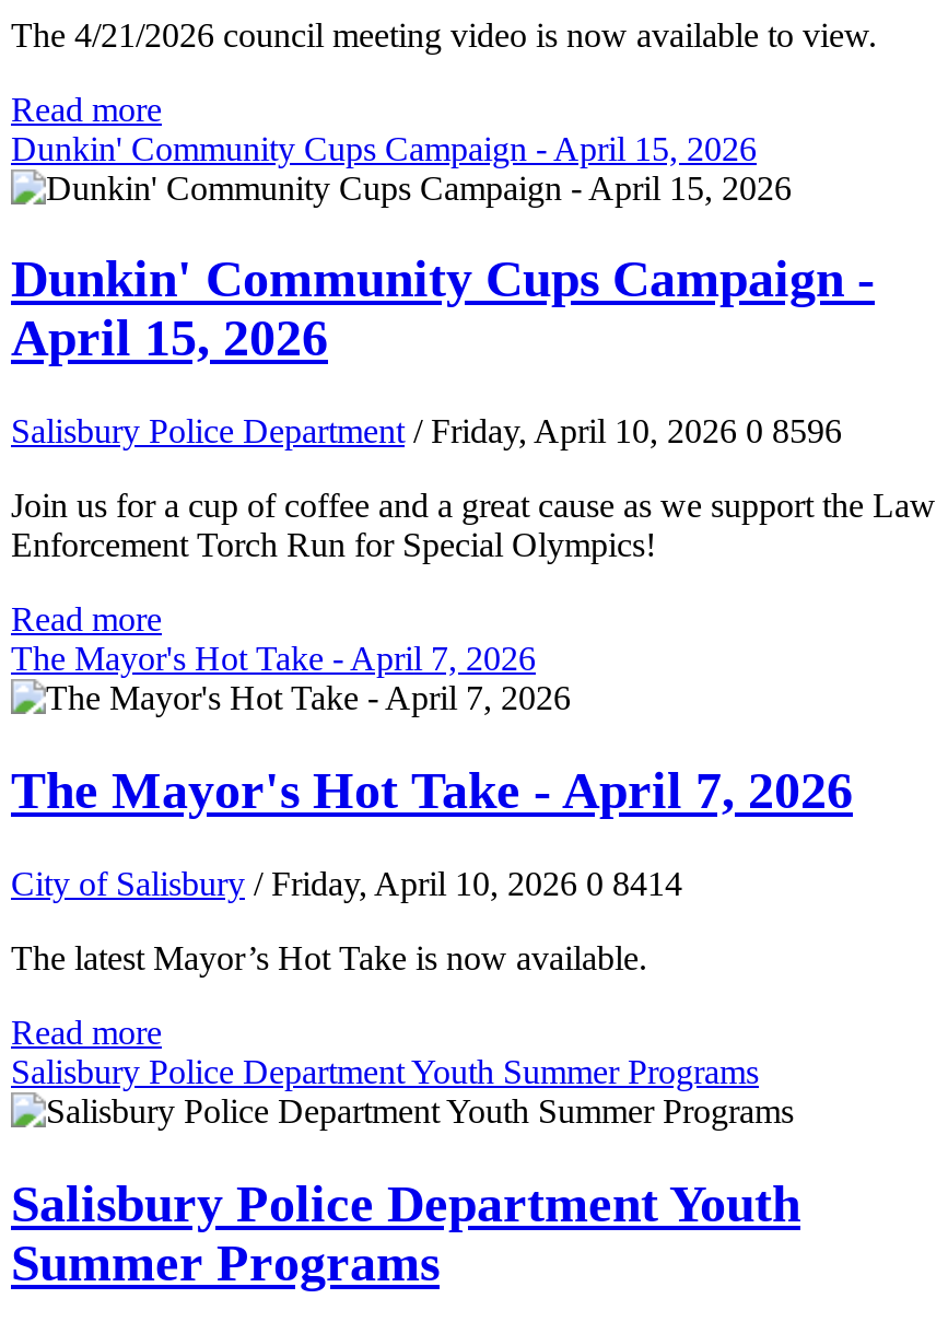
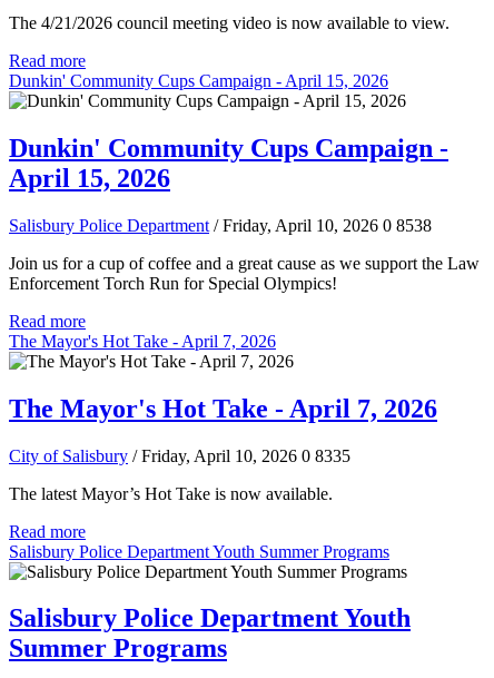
[11,413,842,450] Salisbury Police Department / Friday, April 10, 2026 0 8596 -> [9,216,432,235] Salisbury Police Department / Friday, April 10, 2026 0 8538
[11,865,682,902] City of Salisbury / Friday, April 10, 2026 0 8414 -> [9,446,350,465] City of Salisbury / Friday, April 10, 2026 0 8335

